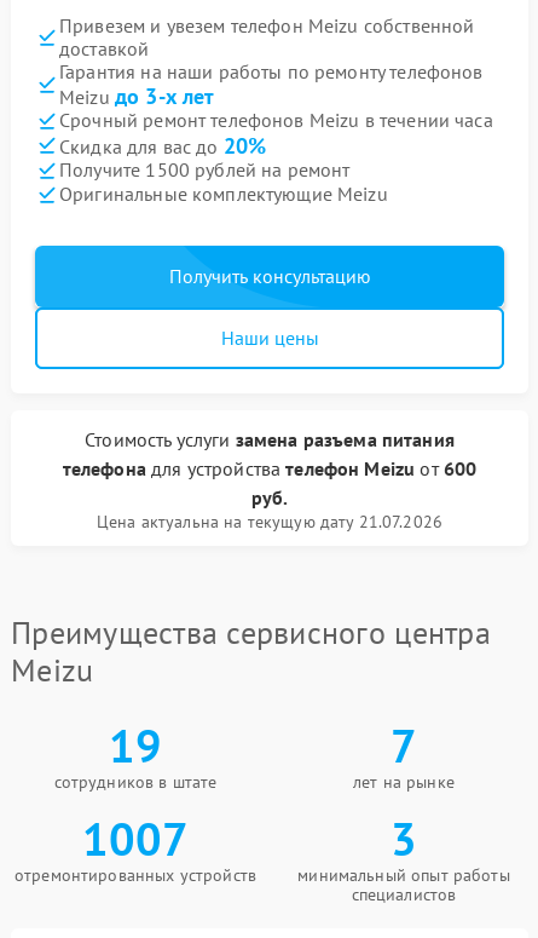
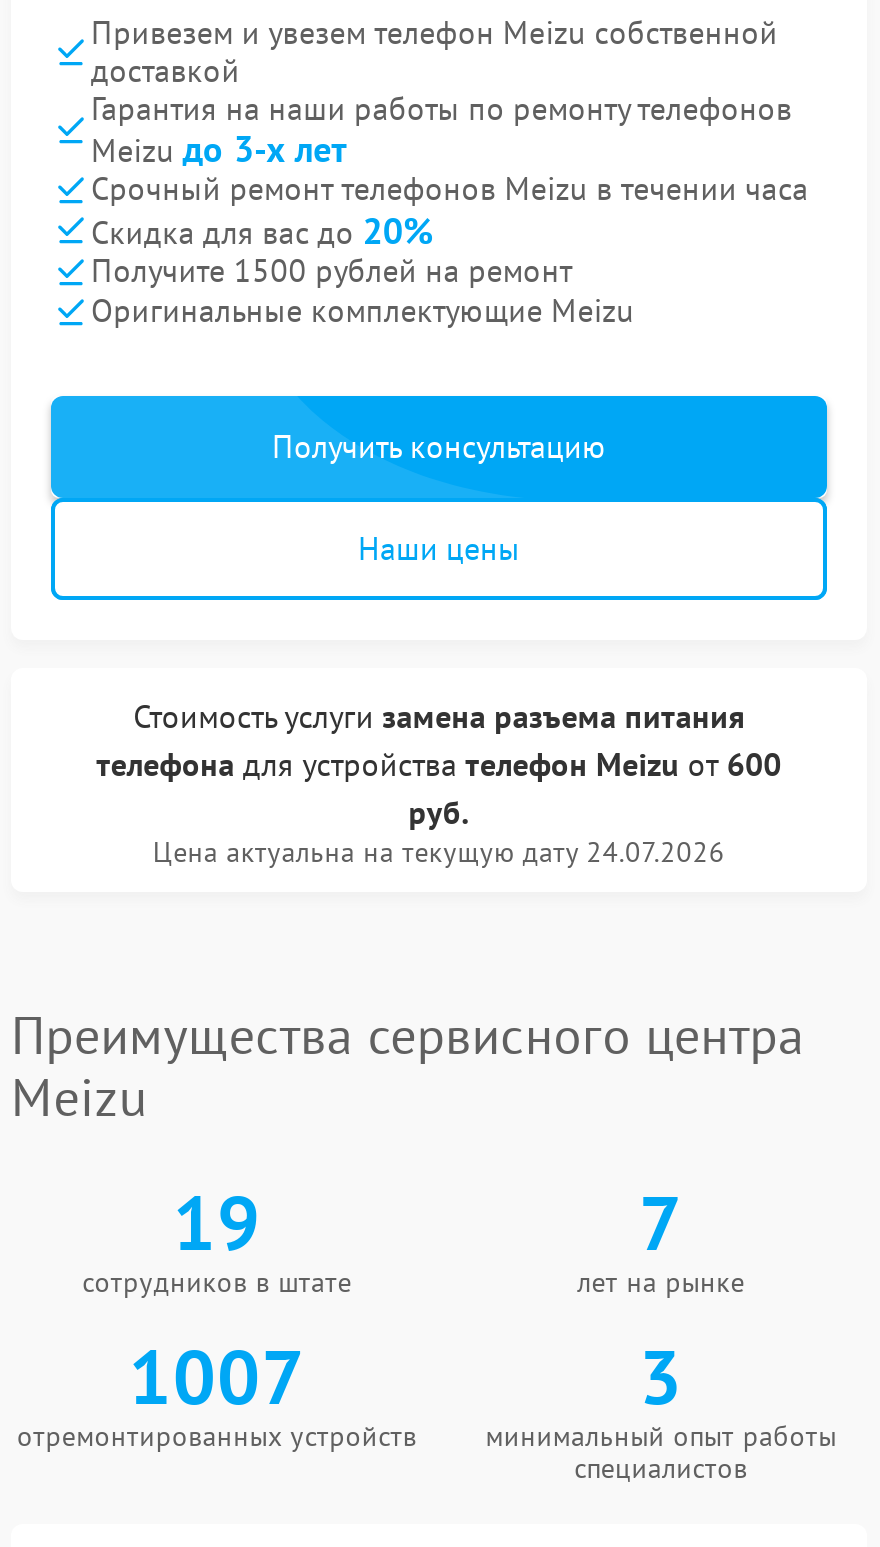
[97,511,443,532] Цена актуальна на текущую дату 21.07.2026 -> [153,834,725,870] Цена актуальна на текущую дату 24.07.2026

